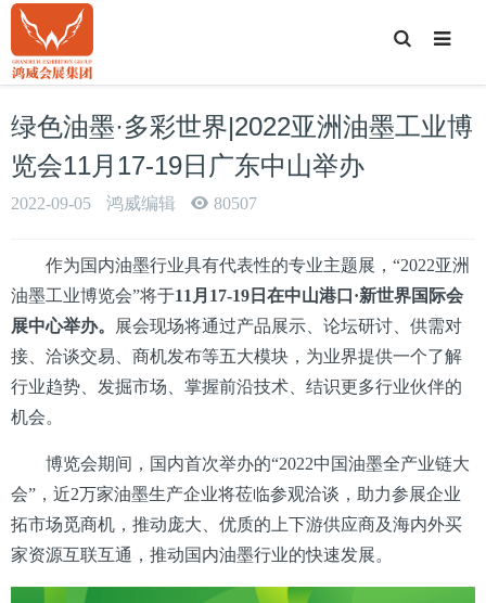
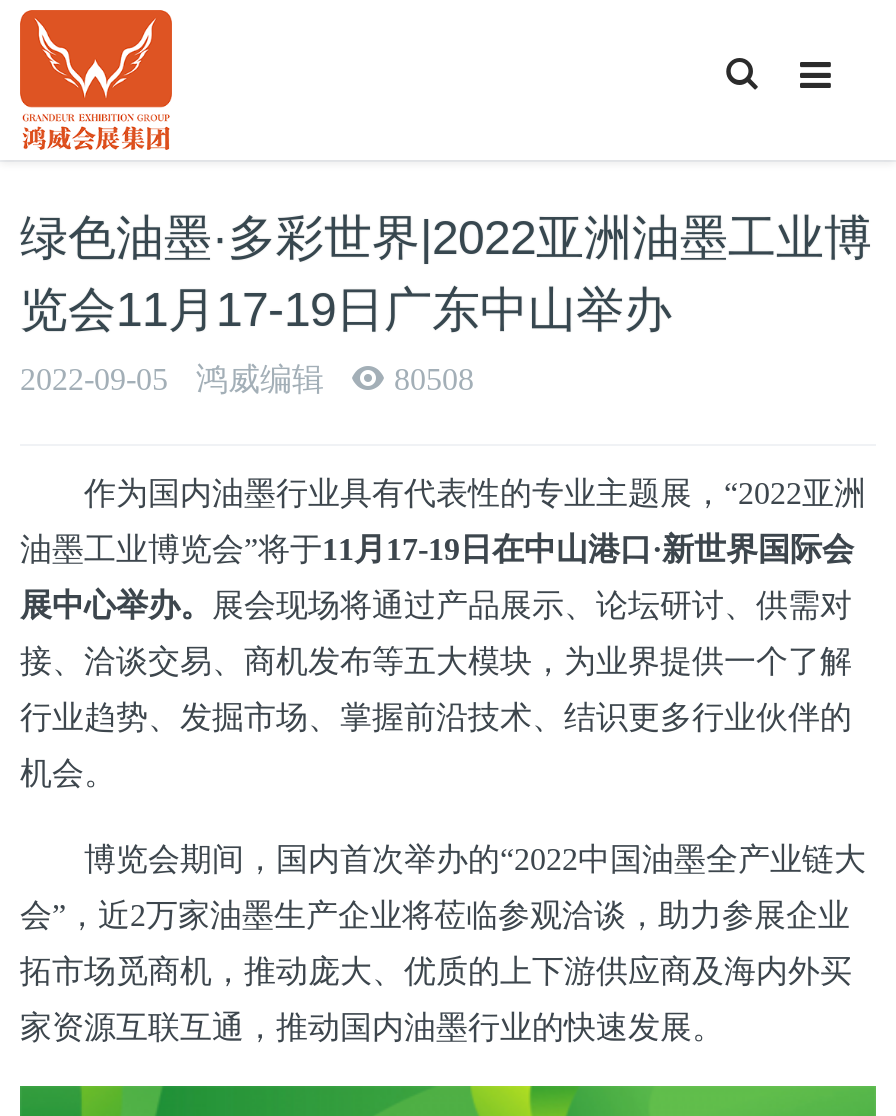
[214,194,257,213] 80507 -> [394,362,474,396] 80508

